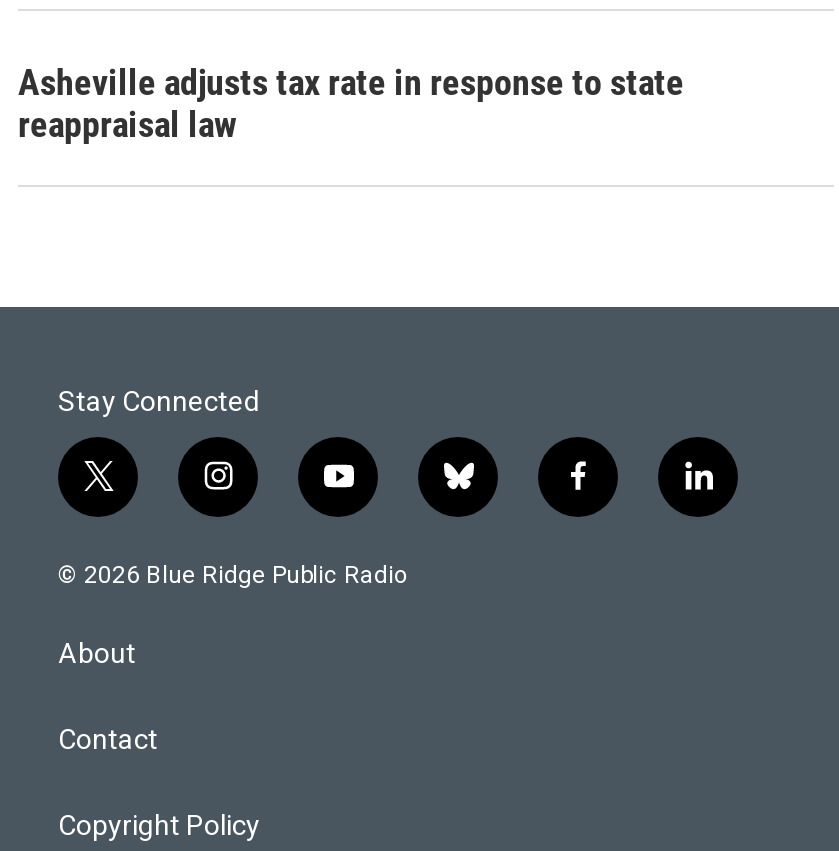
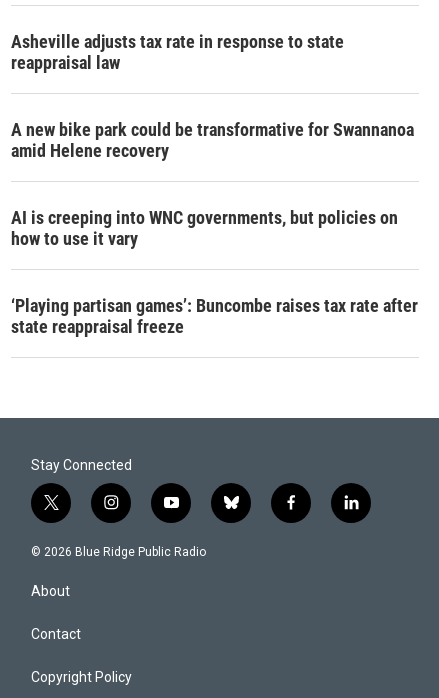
none -> [11,118,418,336] A new bike park could be transformative for Swannanoa | amid Helene recovery | AI is creeping into WNC governments, but policies on | how to use it vary | ‘Playing partisan games’: Buncombe raises tax rate after | state reappraisal freeze

